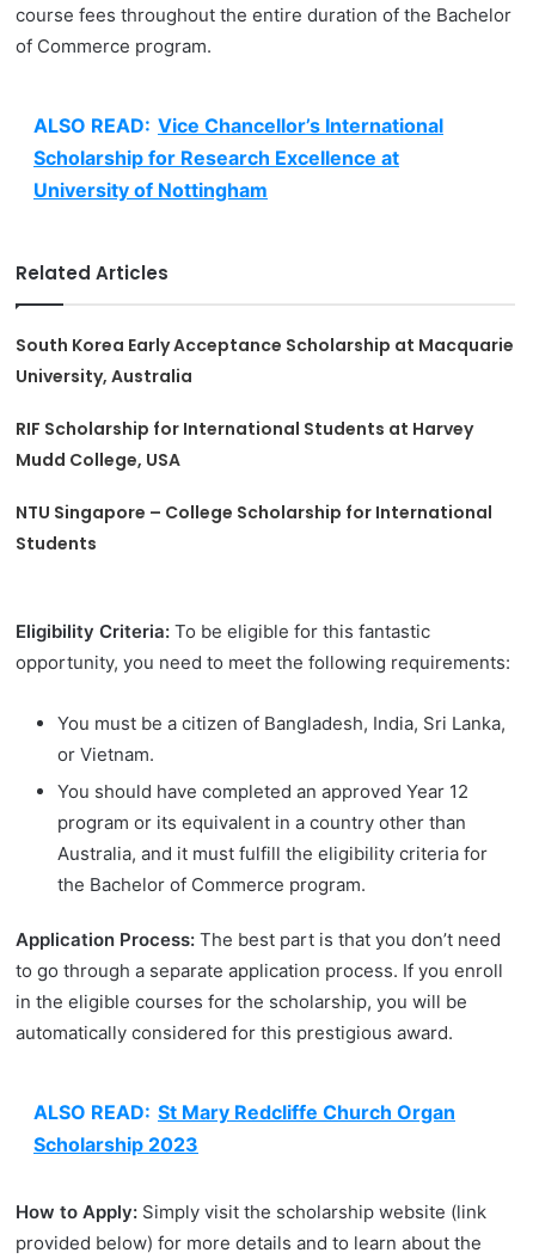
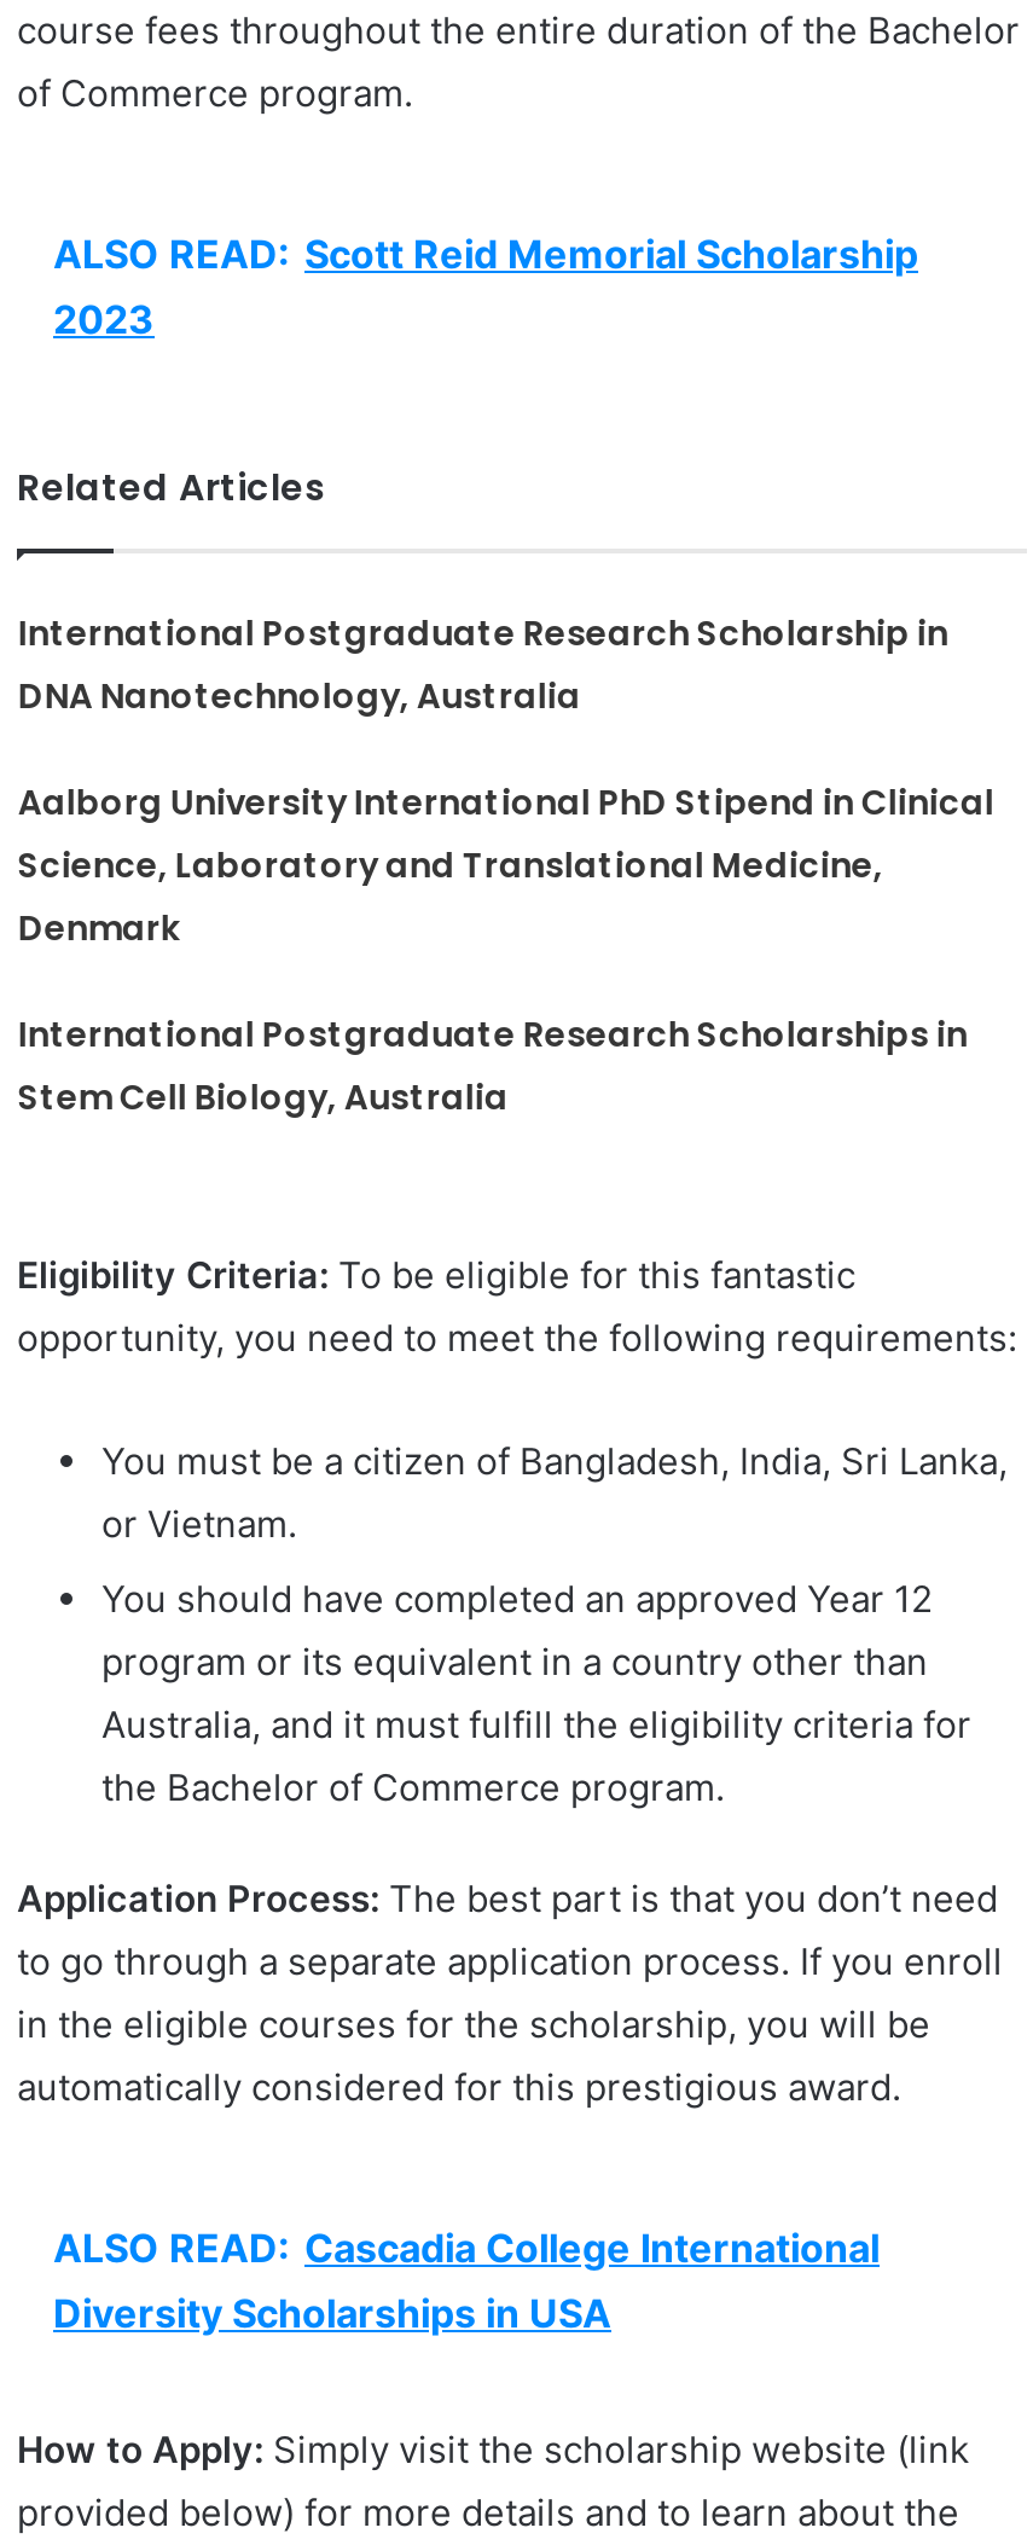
[33,114,443,202] ALSO READ: Vice Chancellor’s International | Scholarship for Research Excellence at | University of Nottingham -> [53,231,918,344] ALSO READ: Scott Reid Memorial Scholarship | 2023
moved [16,261,169,286] -> [17,463,326,513]: Related Articles
[16,334,514,389] South Korea Early Acceptance Scholarship at Macquarie | University, Australia -> [18,610,948,721] International Postgraduate Research Scholarship in | DNA Nanotechnology, Australia
[16,417,474,472] RIF Scholarship for International Students at Harvey | Mudd College, USA -> [18,779,994,953] Aalborg University International PhD Stipend in Clinical | Science, Laboratory and Translational Medicine, | Denmark
[16,501,493,556] NTU Singapore – College Scholarship for International | Students -> [18,1011,967,1122] International Postgraduate Research Scholarships in | Stem Cell Biology, Australia
[33,1101,455,1157] ALSO READ: St Mary Redcliffe Church Organ | Scholarship 2023 -> [53,2225,880,2338] ALSO READ: Cascadia College International | Diversity Scholarships in USA

